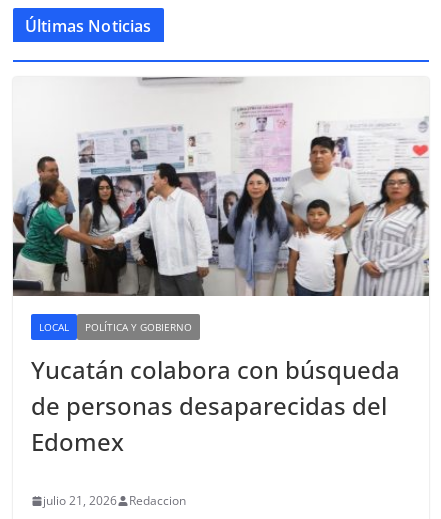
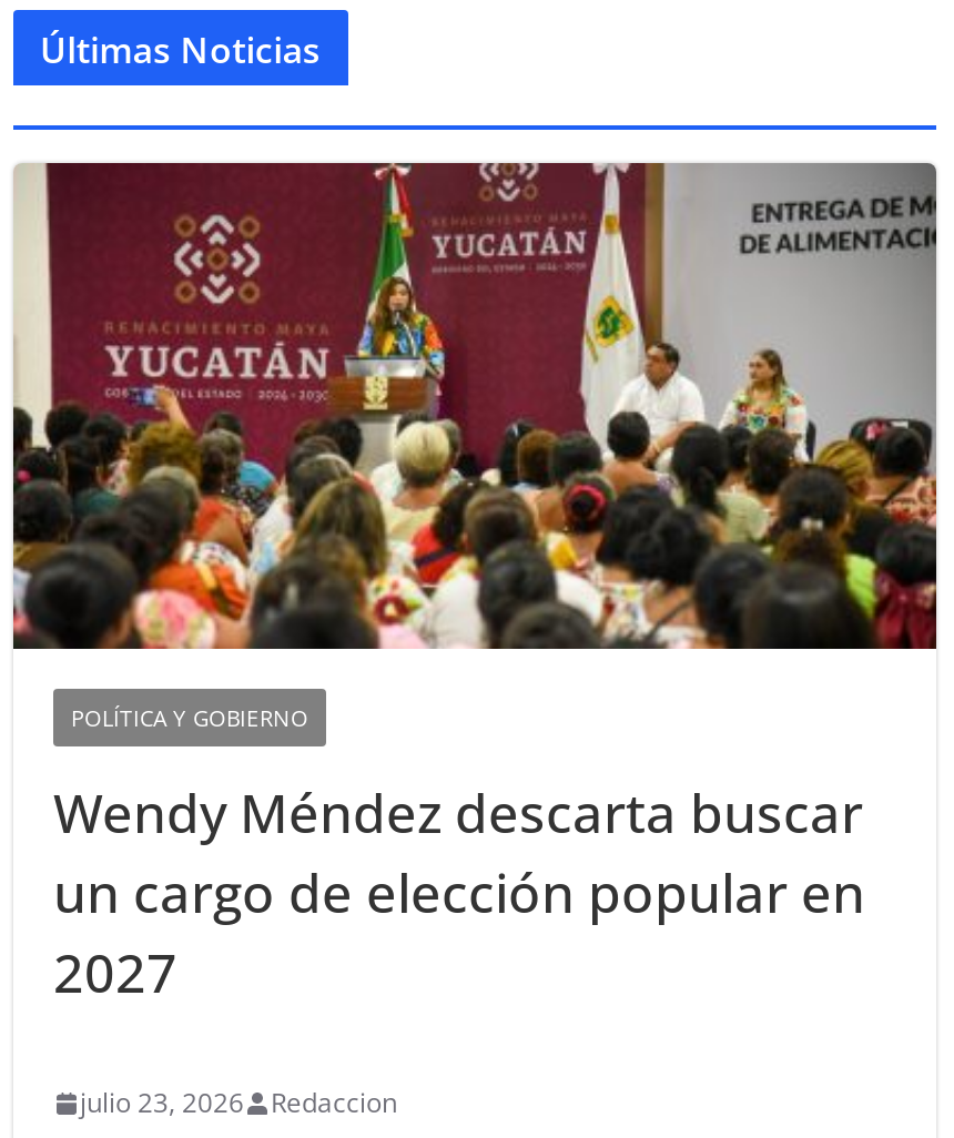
[12,76,430,297] [image] -> [11,161,938,651] [image]
[39,320,69,334] LOCAL -> none
[31,353,400,458] Yucatán colabora con búsqueda | de personas desaparecidas del | Edomex -> [53,775,865,1008] Wendy Méndez descarta buscar | un cargo de elección popular en | 2027
[43,492,186,509] julio 21, 2026 Redaccion -> [80,1084,397,1121] julio 23, 2026 Redaccion

